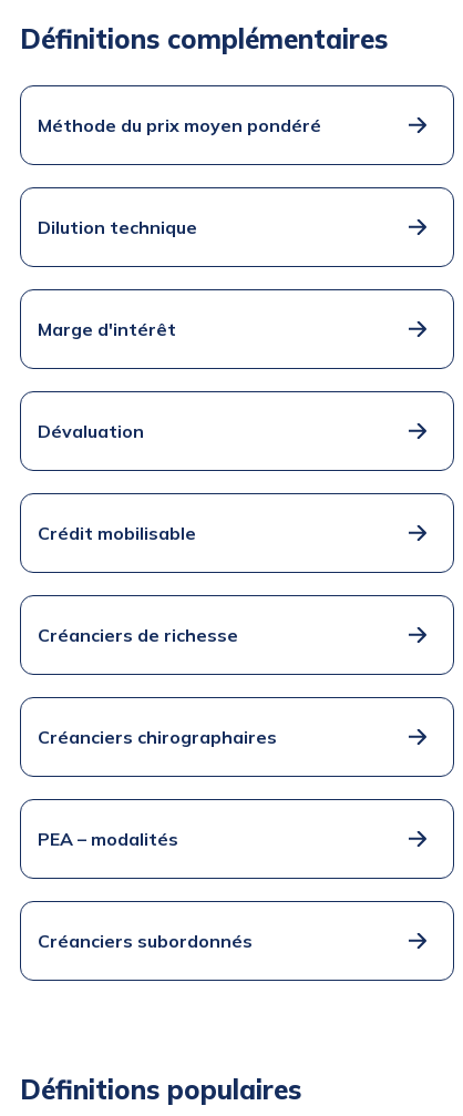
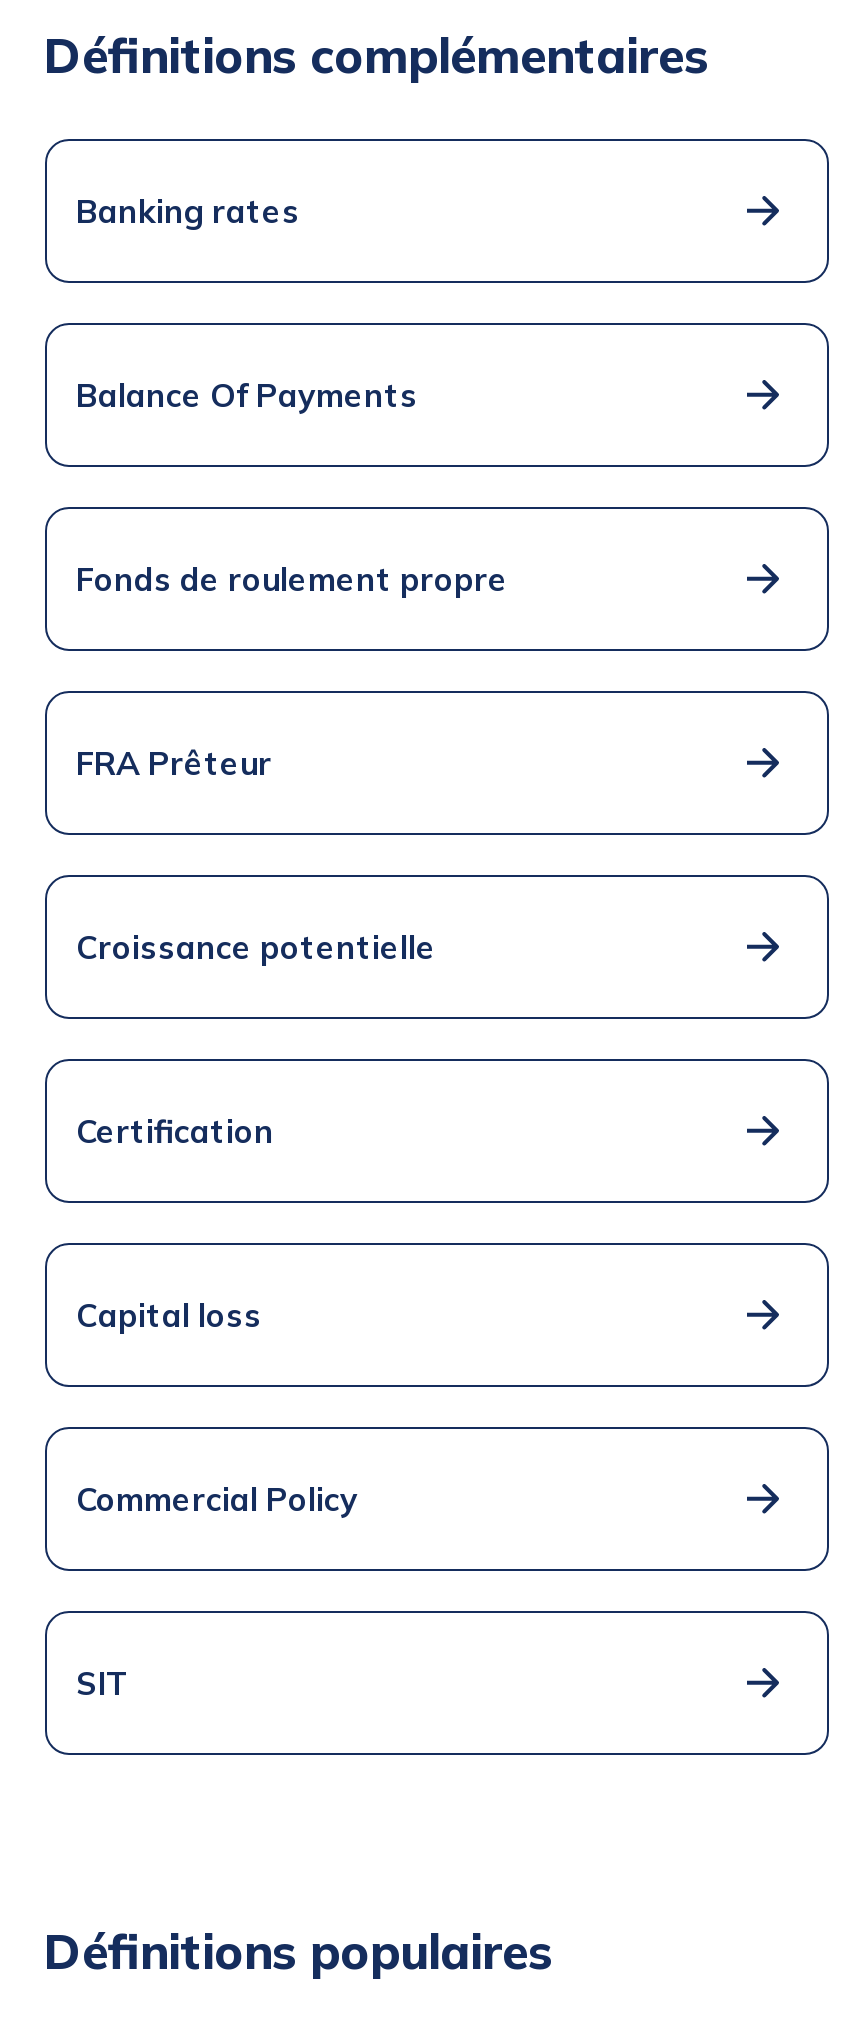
[37,114,321,136] Méthode du prix moyen pondéré -> [76,190,300,230] Banking rates
[37,216,197,238] Dilution technique -> [76,374,418,414] Balance Of Payments
[37,318,176,340] Marge d'intérêt -> [76,558,508,598] Fonds de roulement propre
[37,419,143,442] Dévaluation -> [76,742,272,782] FRA Prêteur
[37,521,196,544] Crédit mobilisable -> [76,926,436,966] Croissance potentielle
[37,623,238,646] Créanciers de richesse -> [76,1110,274,1150] Certification
[37,725,276,748] Créanciers chirographaires -> [76,1294,262,1334] Capital loss
[37,827,178,849] PEA – modalités -> [76,1478,358,1518] Commercial Policy
[37,929,252,951] Créanciers subordonnés -> [76,1662,130,1702] SIT

